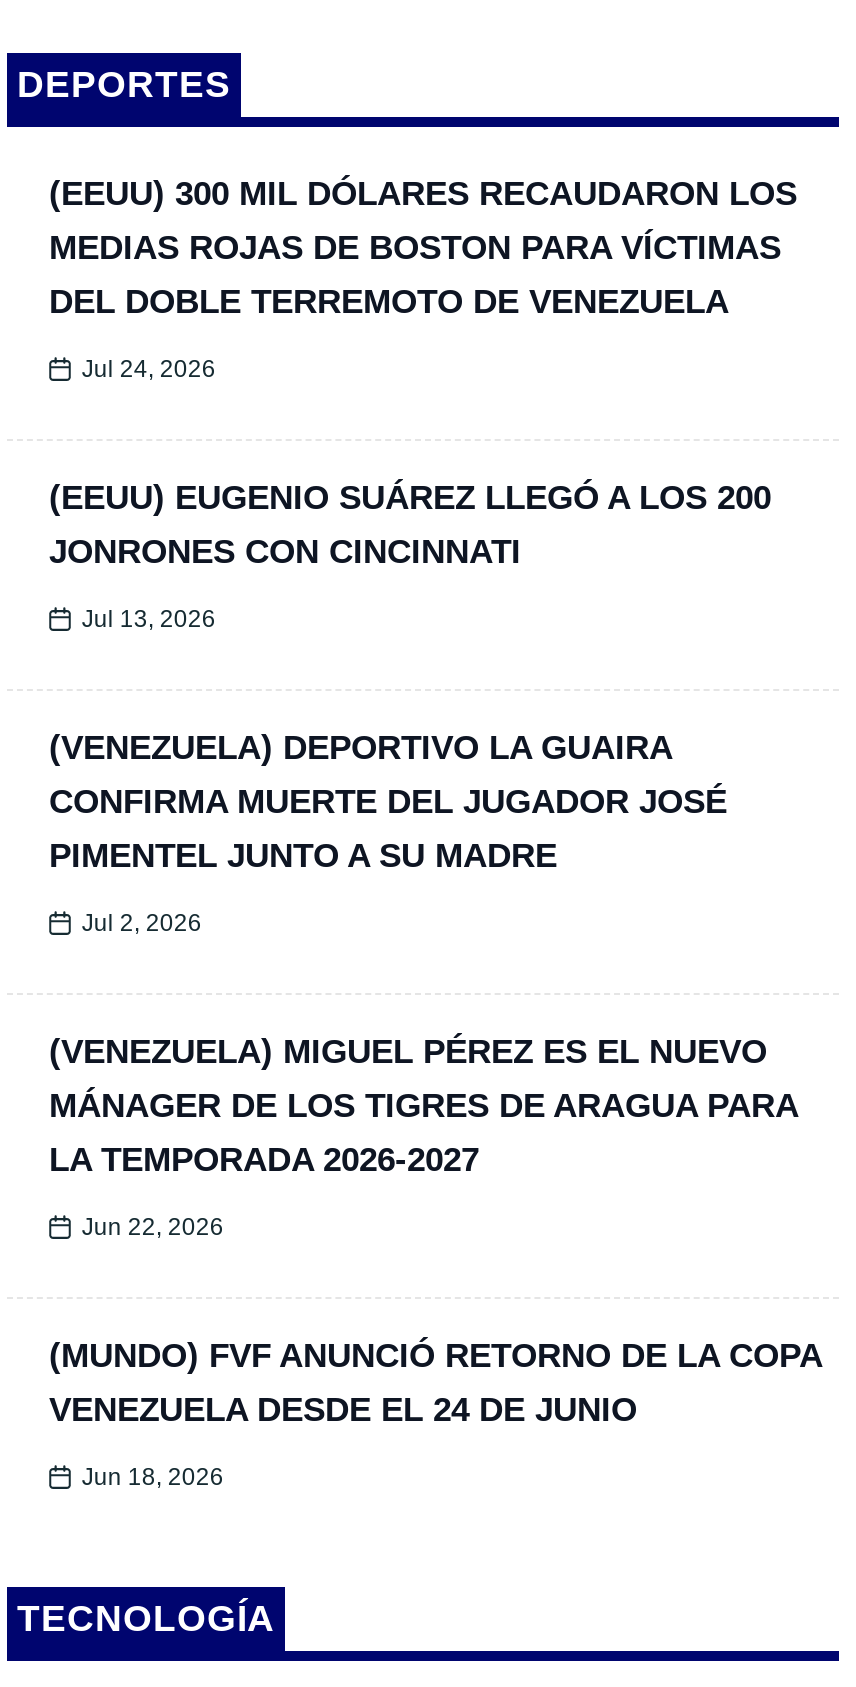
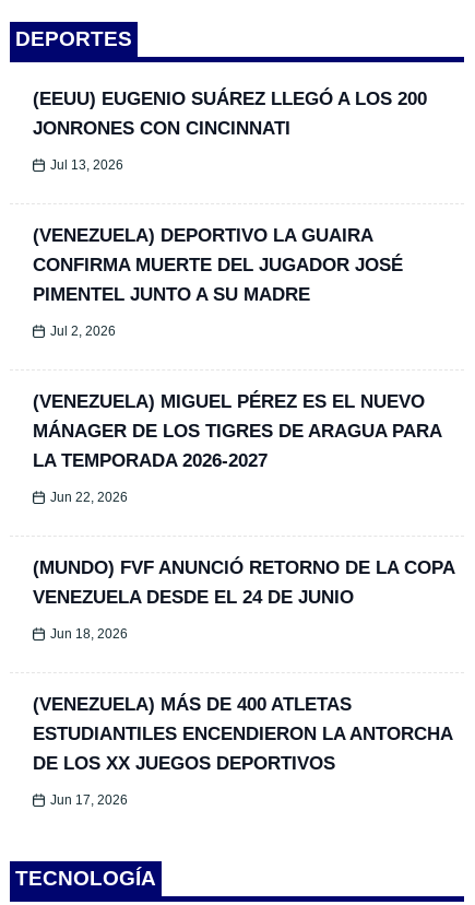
[49,175,797,383] (EEUU) 300 MIL DÓLARES RECAUDARON LOS | MEDIAS ROJAS DE BOSTON PARA VÍCTIMAS | DEL DOBLE TERREMOTO DE VENEZUELA | Jul 24, 2026 -> none
moved [49,479,821,1491] -> [33,89,454,642]: (EEUU) EUGENIO SUÁREZ LLEGÓ A LOS 200 | JONRONES CON CINCINNATI | Jul 13, 2026 | ... | VENEZUELA DESDE EL 24 DE JUNIO | Jun 18, 2026
none -> [33,694,452,808] (VENEZUELA) MÁS DE 400 ATLETAS | ESTUDIANTILES ENCENDIERON LA ANTORCHA | DE LOS XX JUEGOS DEPORTIVOS | Jun 17, 2026

